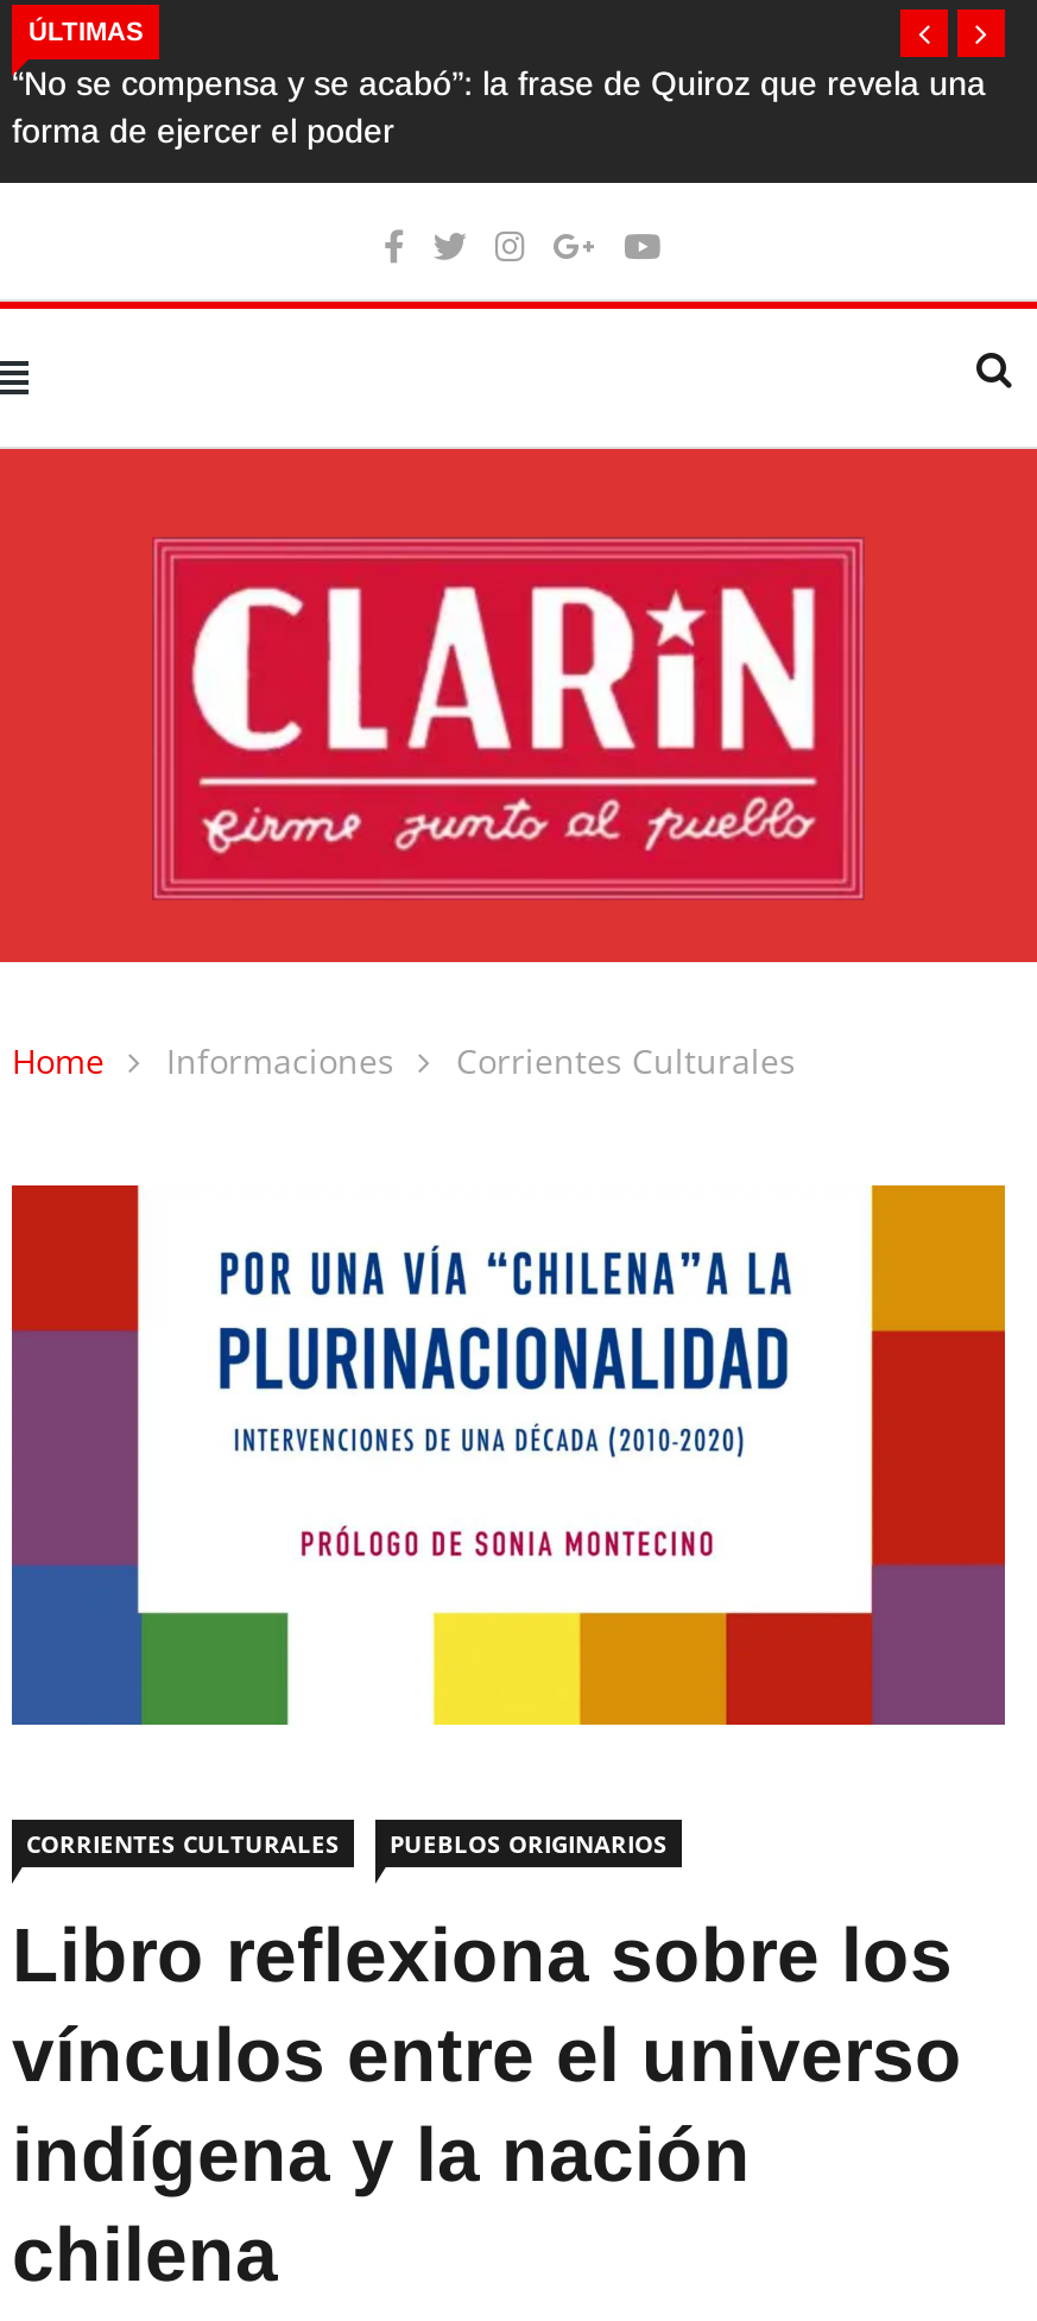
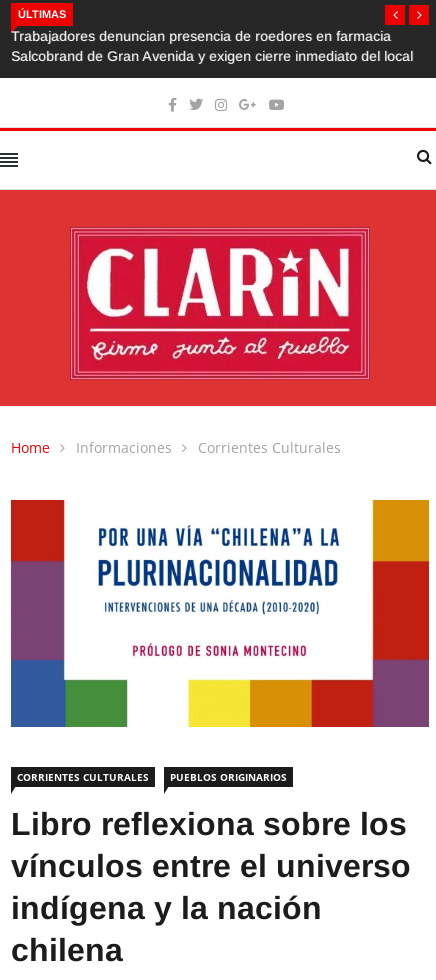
[12,64,986,150] “No se compensa y se acabó”: la frase de Quiroz que revela una | forma de ejercer el poder -> [11,28,413,64] Trabajadores denuncian presencia de roedores en farmacia | Salcobrand de Gran Avenida y exigen cierre inmediato del local

